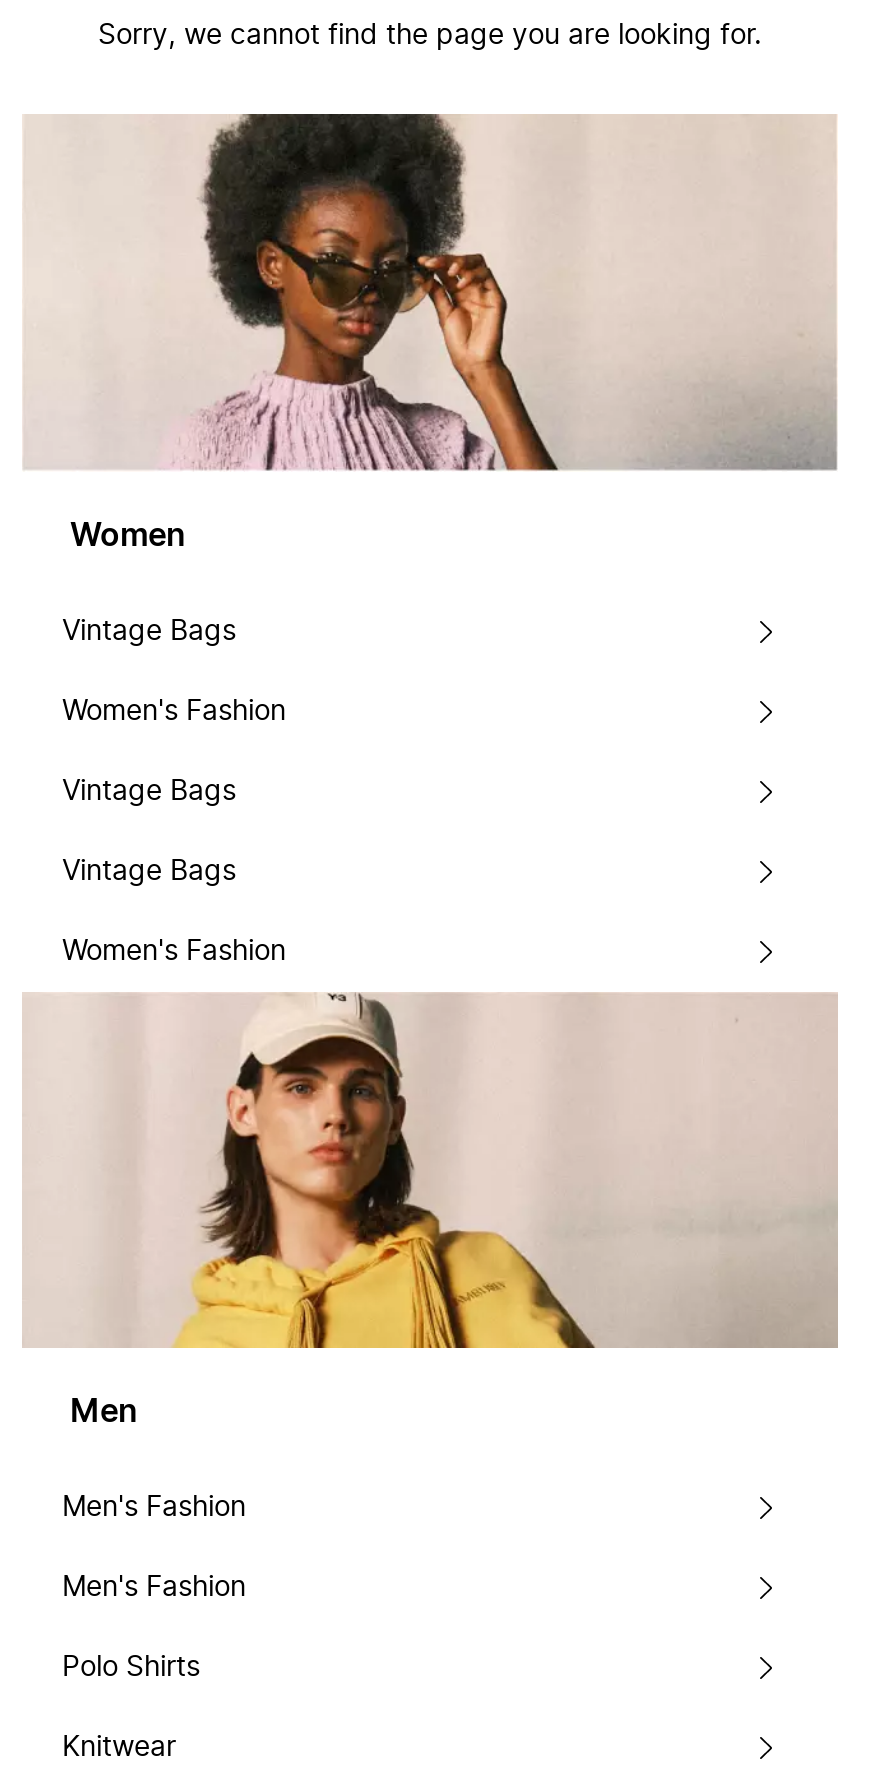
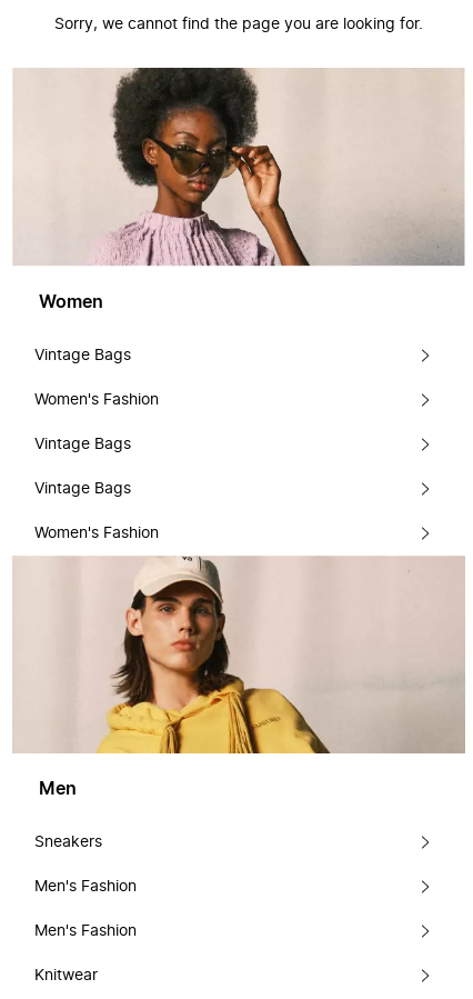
none -> [34,835,102,850] Sneakers
moved [62,1494,246,1602] -> [34,879,137,939]: Men's Fashion | Men's Fashion
[62,1654,200,1682] Polo Shirts -> none

